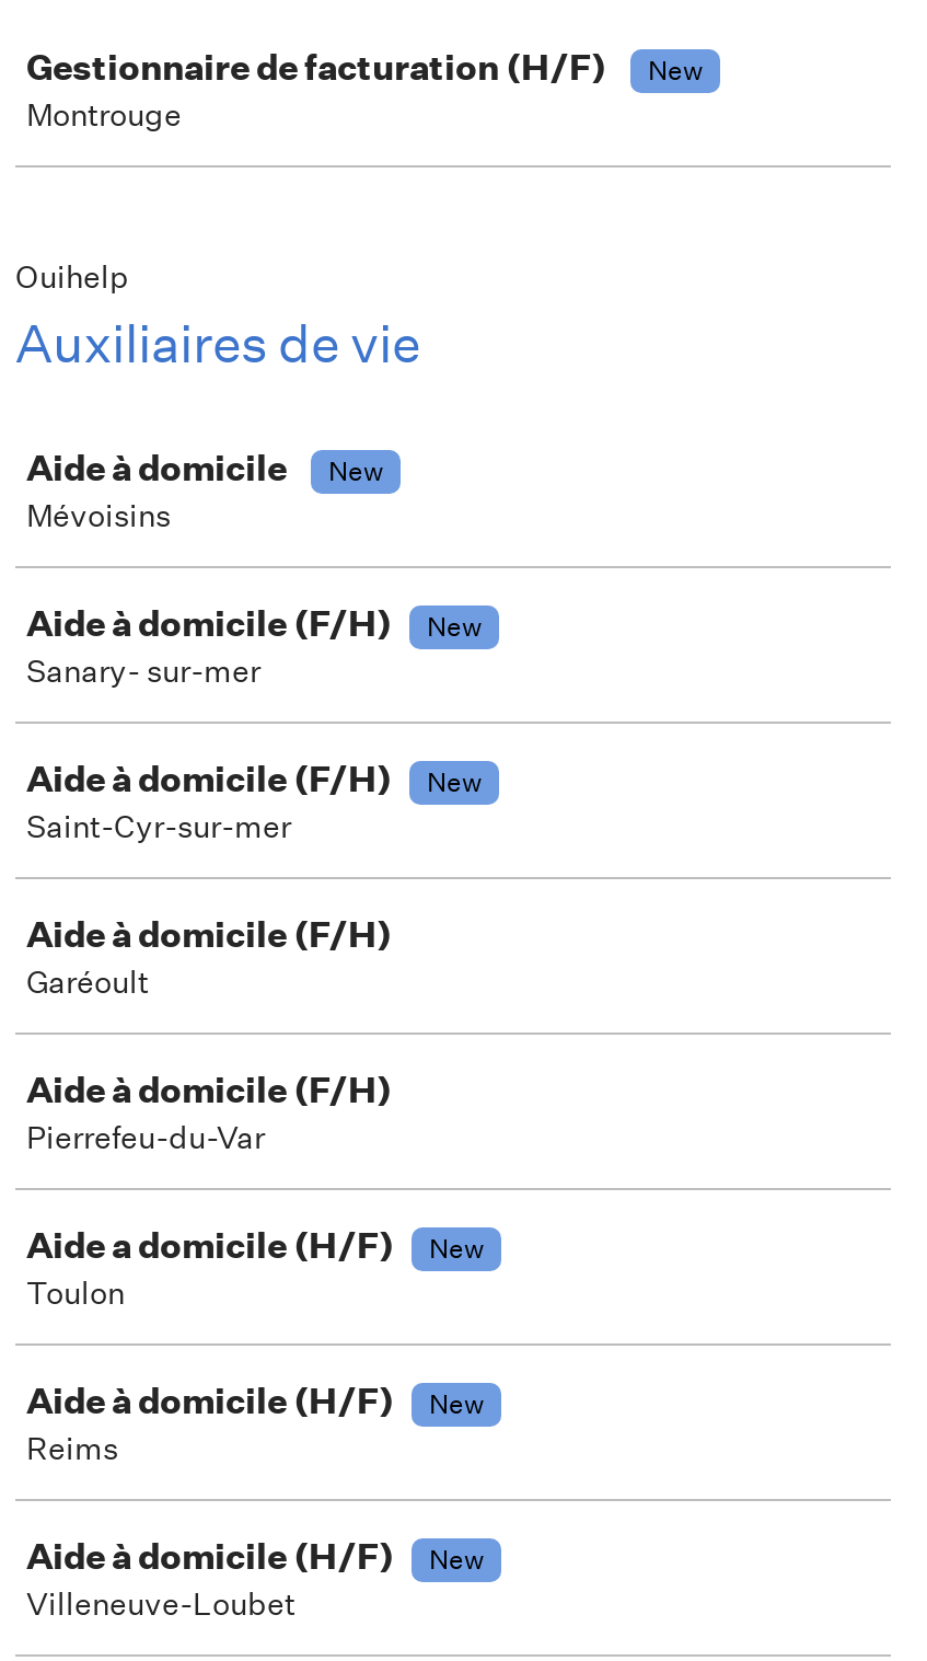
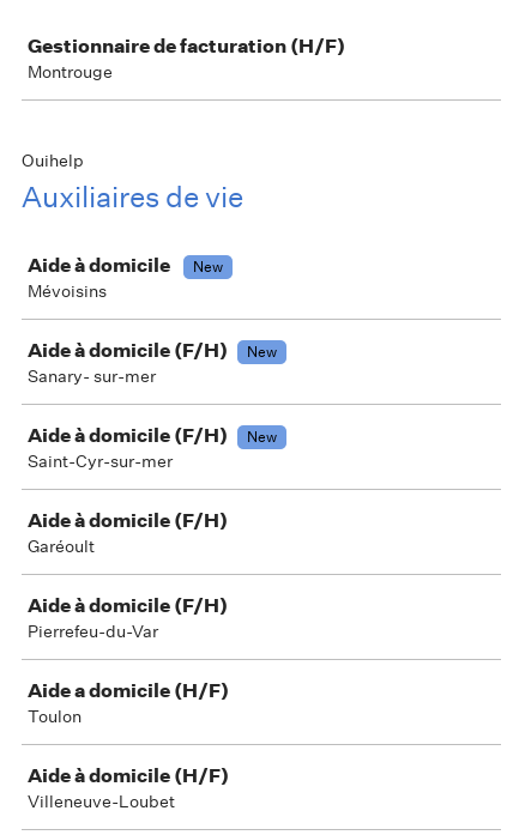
[648,51,703,89] New -> none
[429,1230,484,1267] New -> none
[26,1385,484,1578] New | Reims | Aide à domicile (H/F) | New -> none

